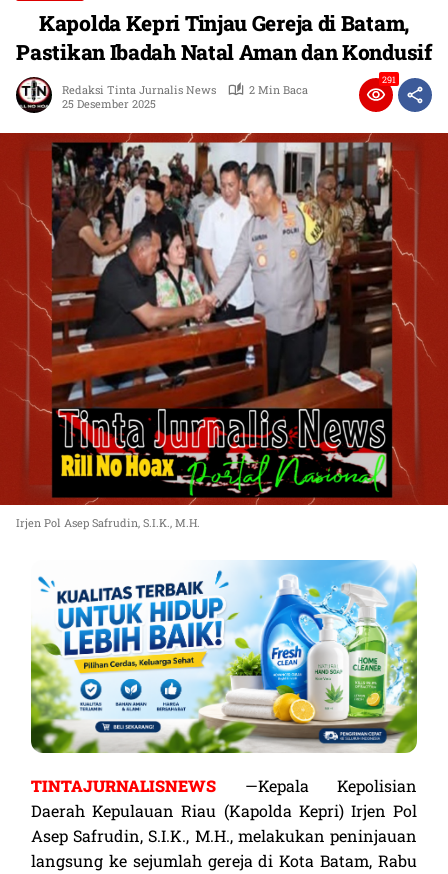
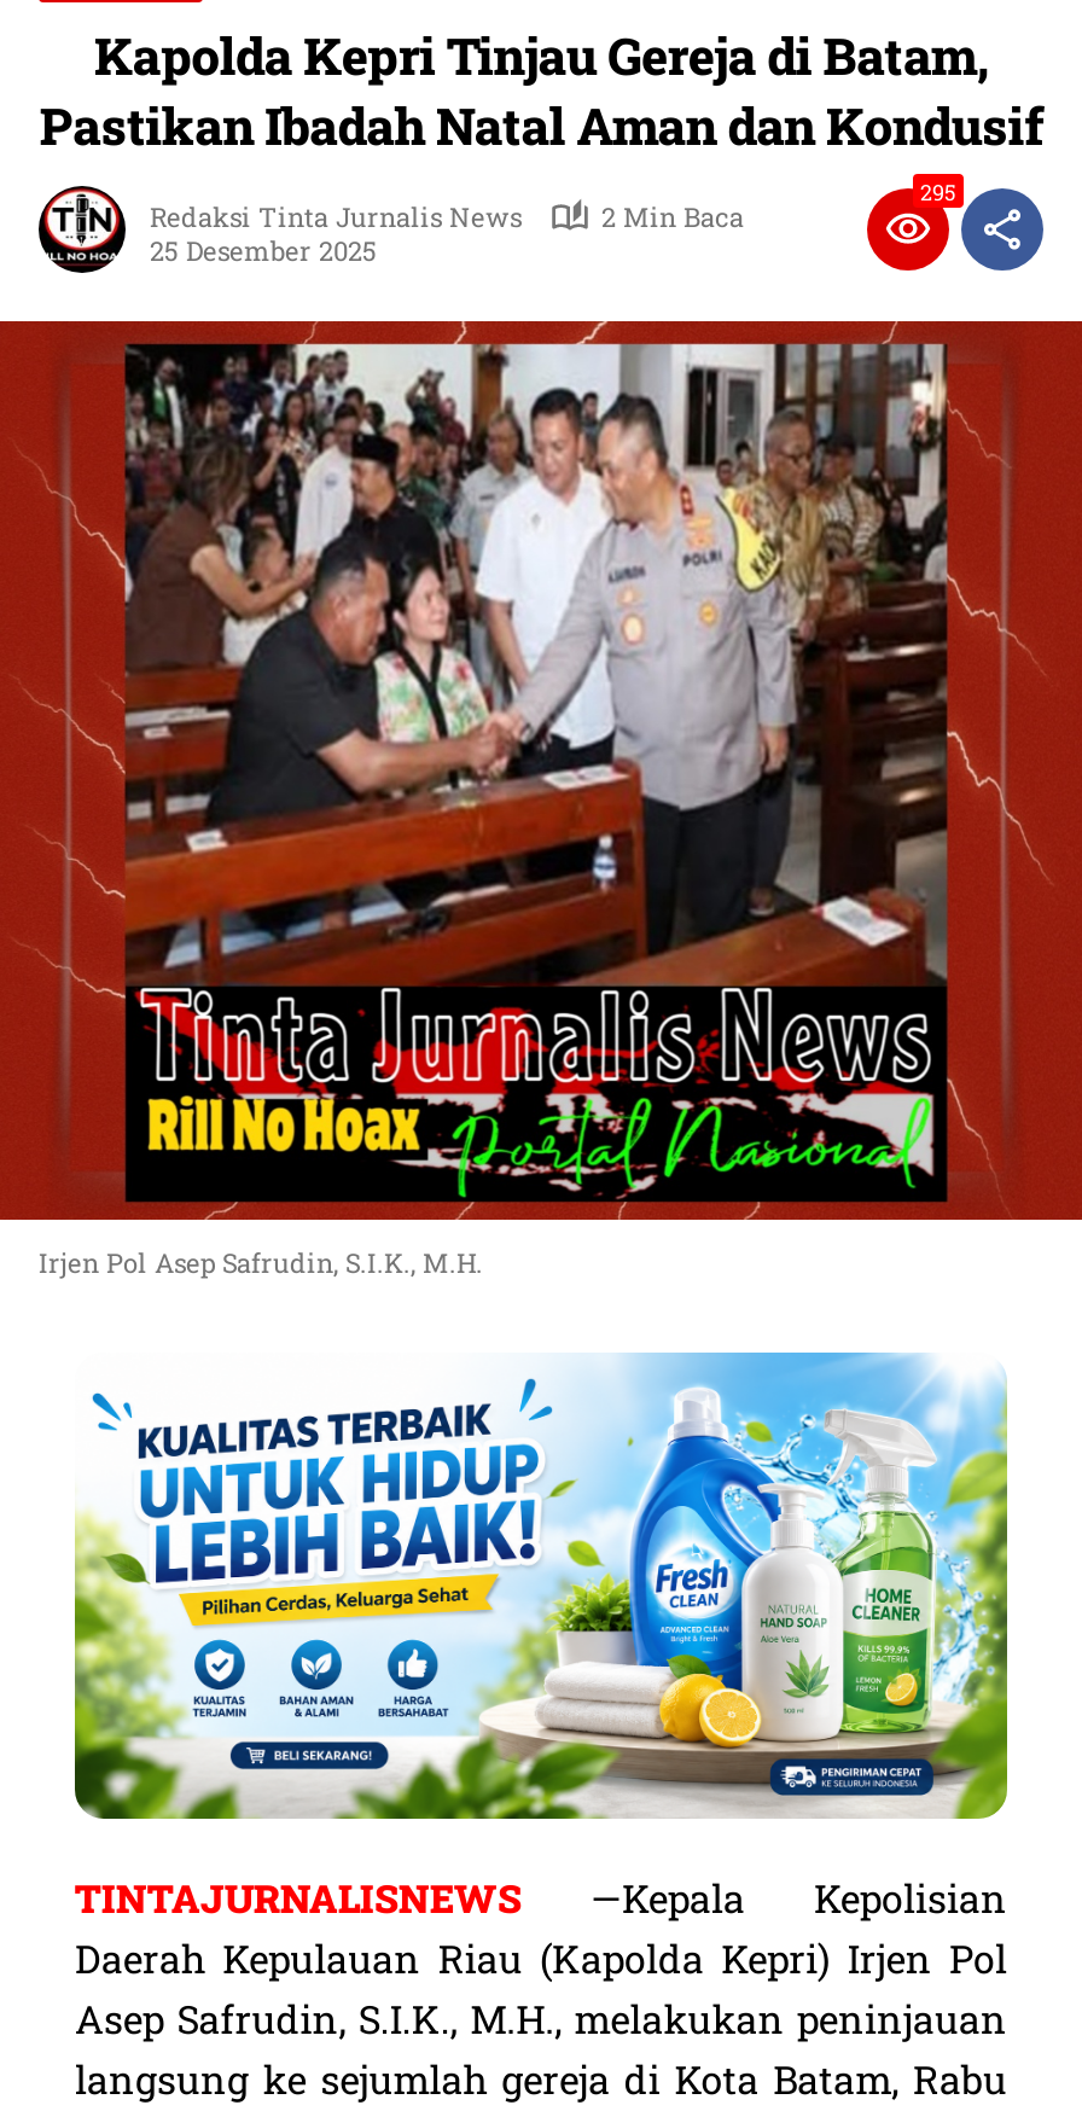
[382,74,396,85] 291 -> [920,179,956,205] 295

